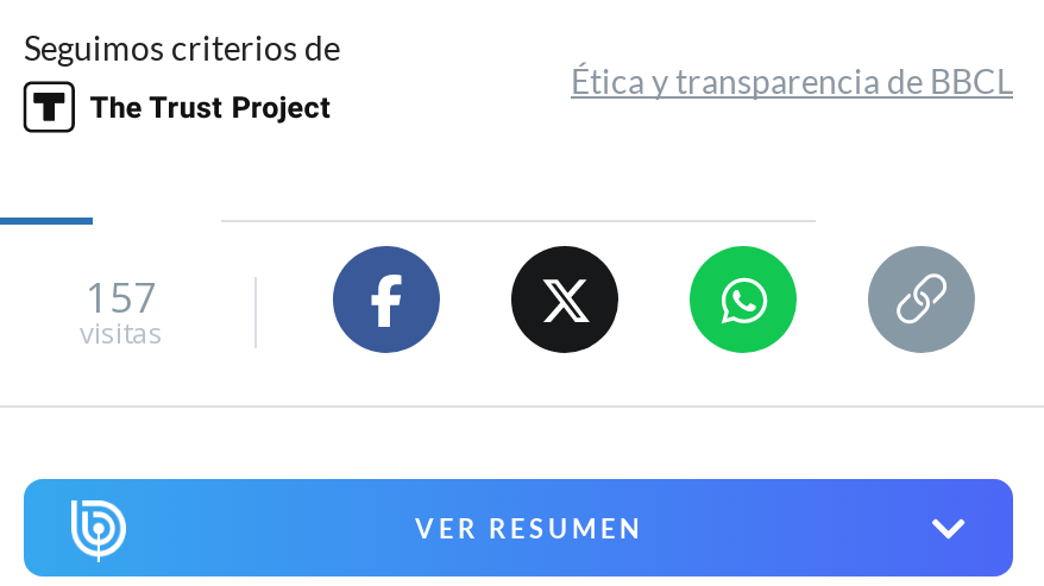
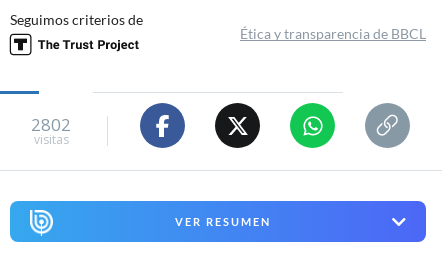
[86,270,157,324] 157 -> [31,113,71,136] 2802

